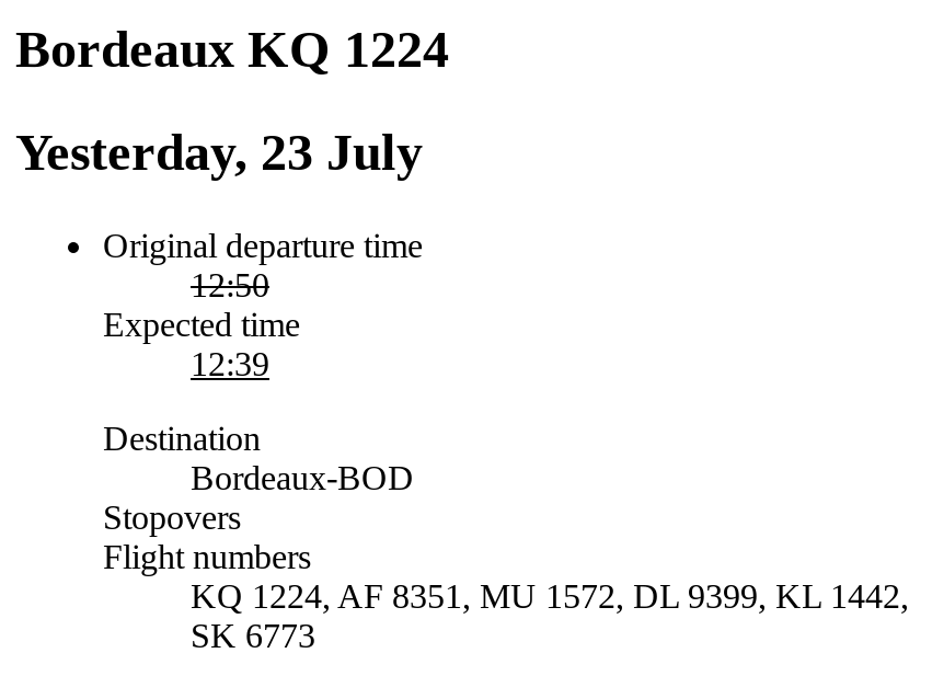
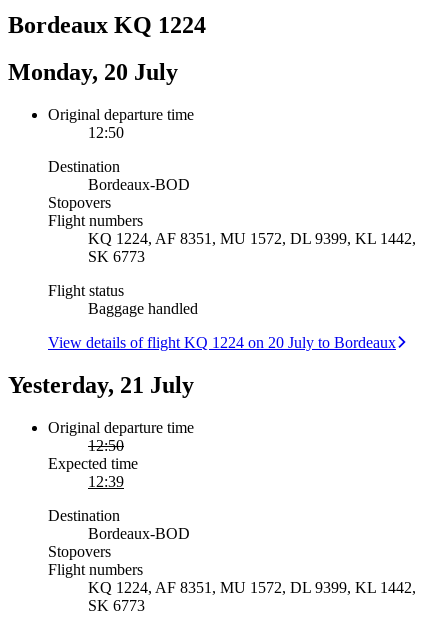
[15,123,423,180] Yesterday, 23 July -> [8,59,416,398] Monday, 20 July | Original departure time | 12:50 | Destination | Bordeaux-BOD | Stopovers | Flight numbers | KQ 1224, AF 8351, MU 1572, DL 9399, KL 1442, | SK 6773 | Flight status | Baggage handled | View details of flight KQ 1224 on 20 July to Bordeaux | Yesterday, 21 July

